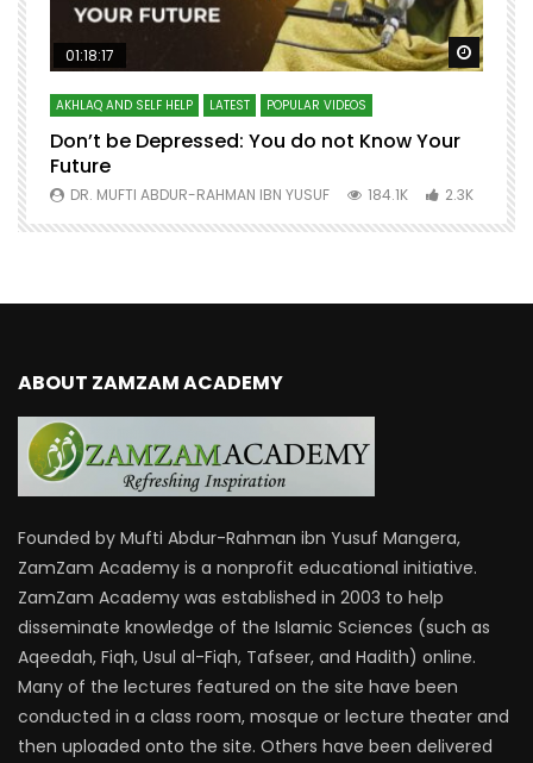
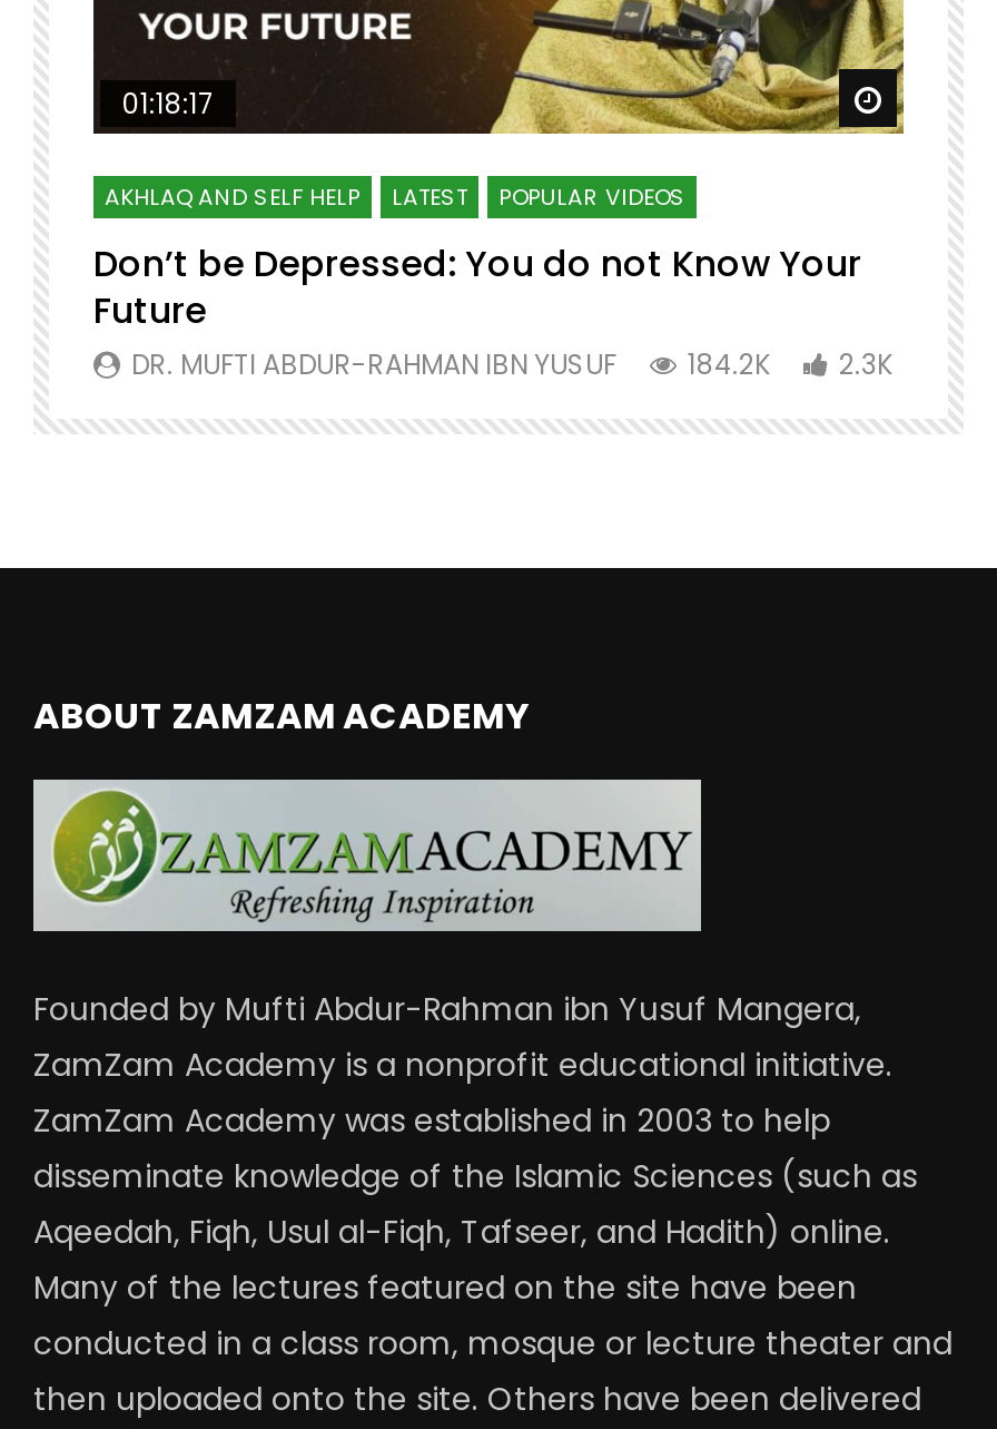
[70,184,474,204] DR. MUFTI ABDUR-RAHMAN IBN YUSUF 184.1K 2.3K -> [131,345,892,383] DR. MUFTI ABDUR-RAHMAN IBN YUSUF 184.2K 2.3K

